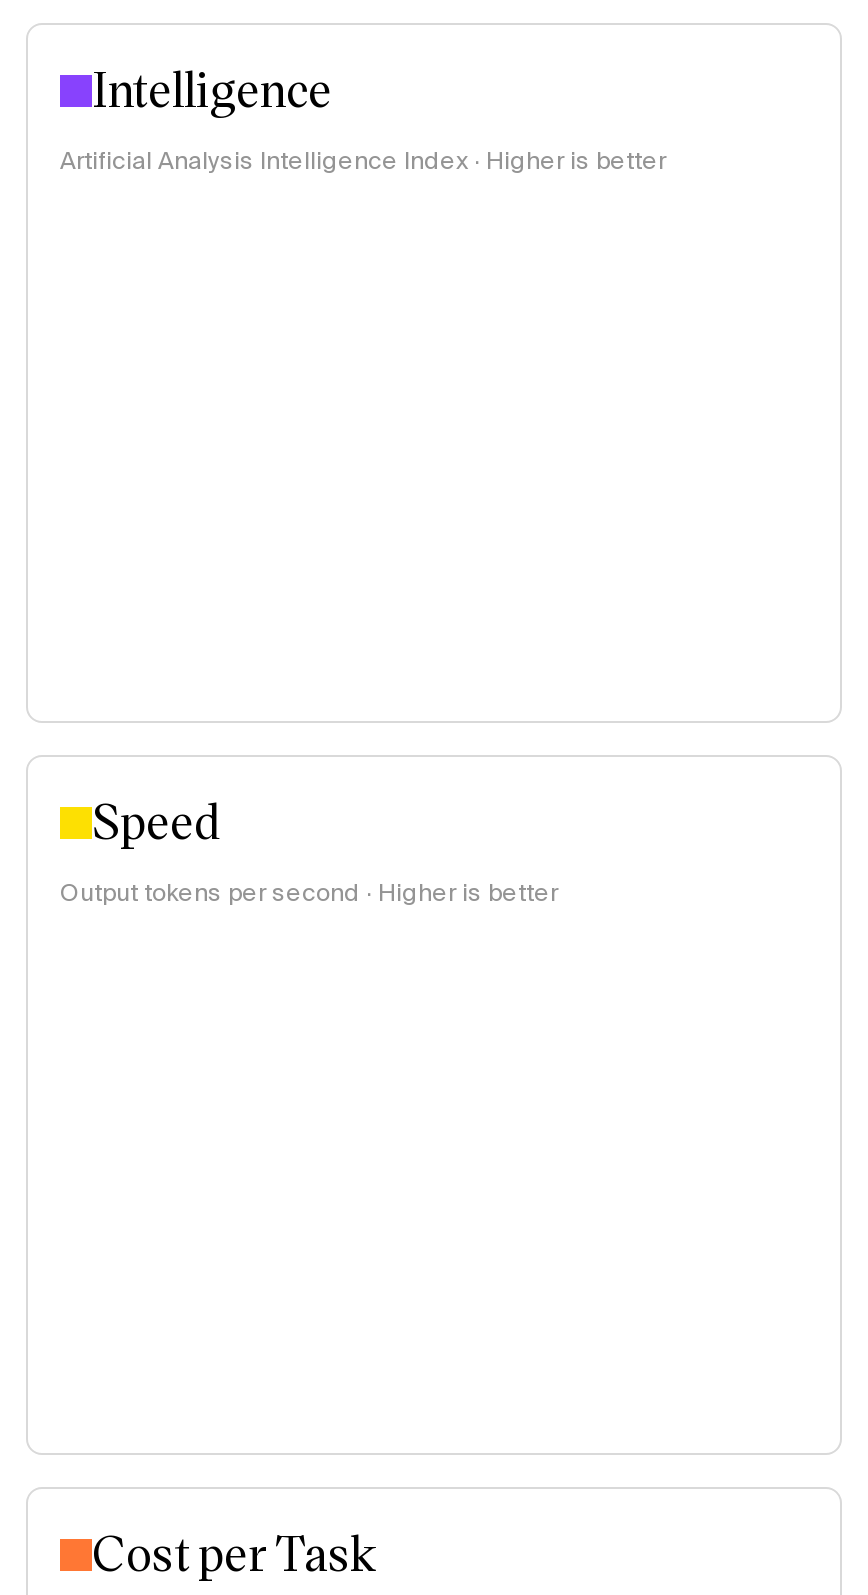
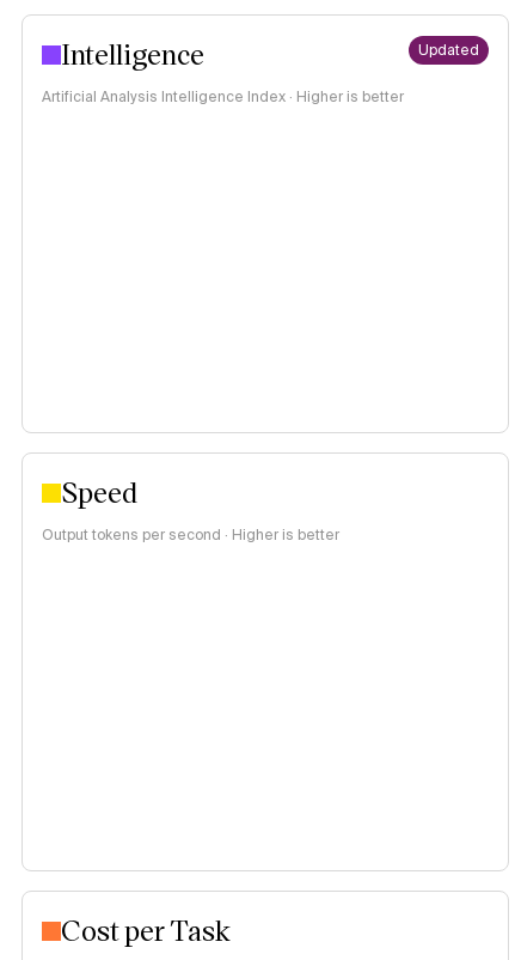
none -> [418,41,479,60] Updated

